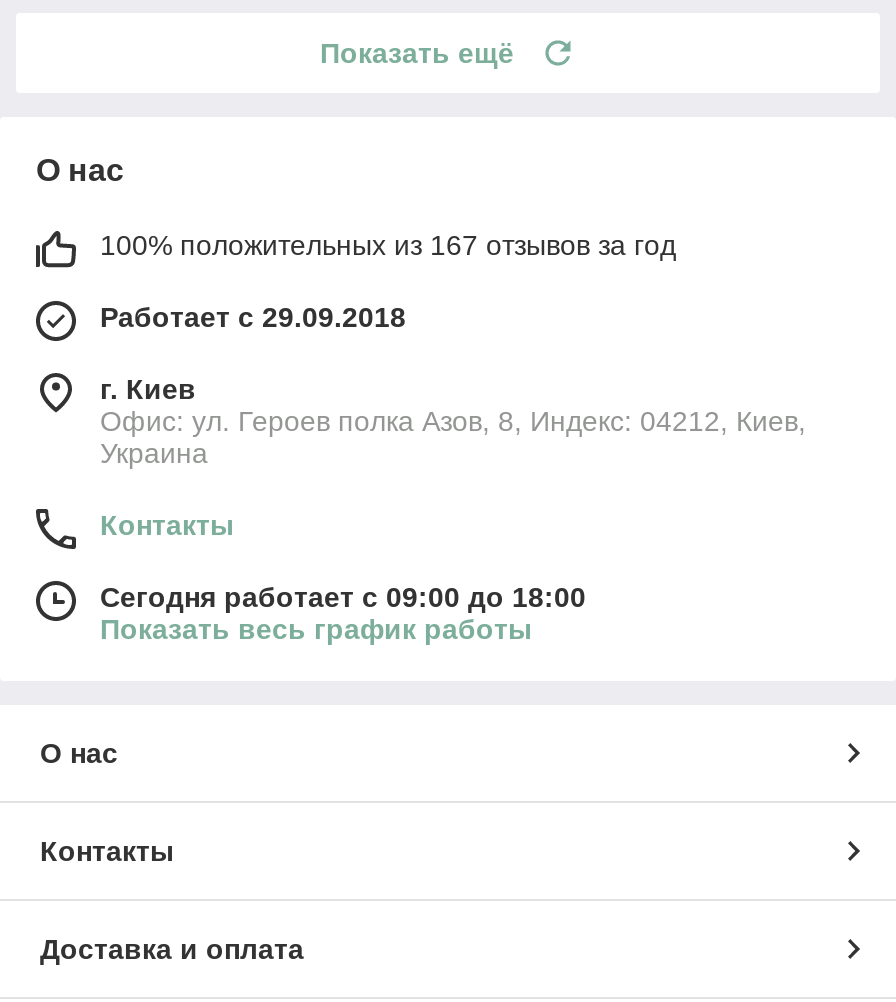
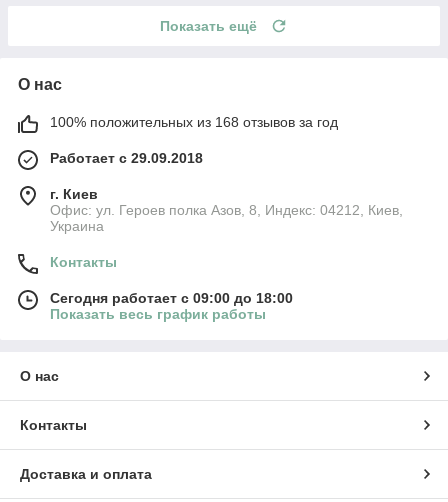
[100,229,676,261] 100% положительных из 167 отзывов за год -> [50,114,338,130] 100% положительных из 168 отзывов за год

